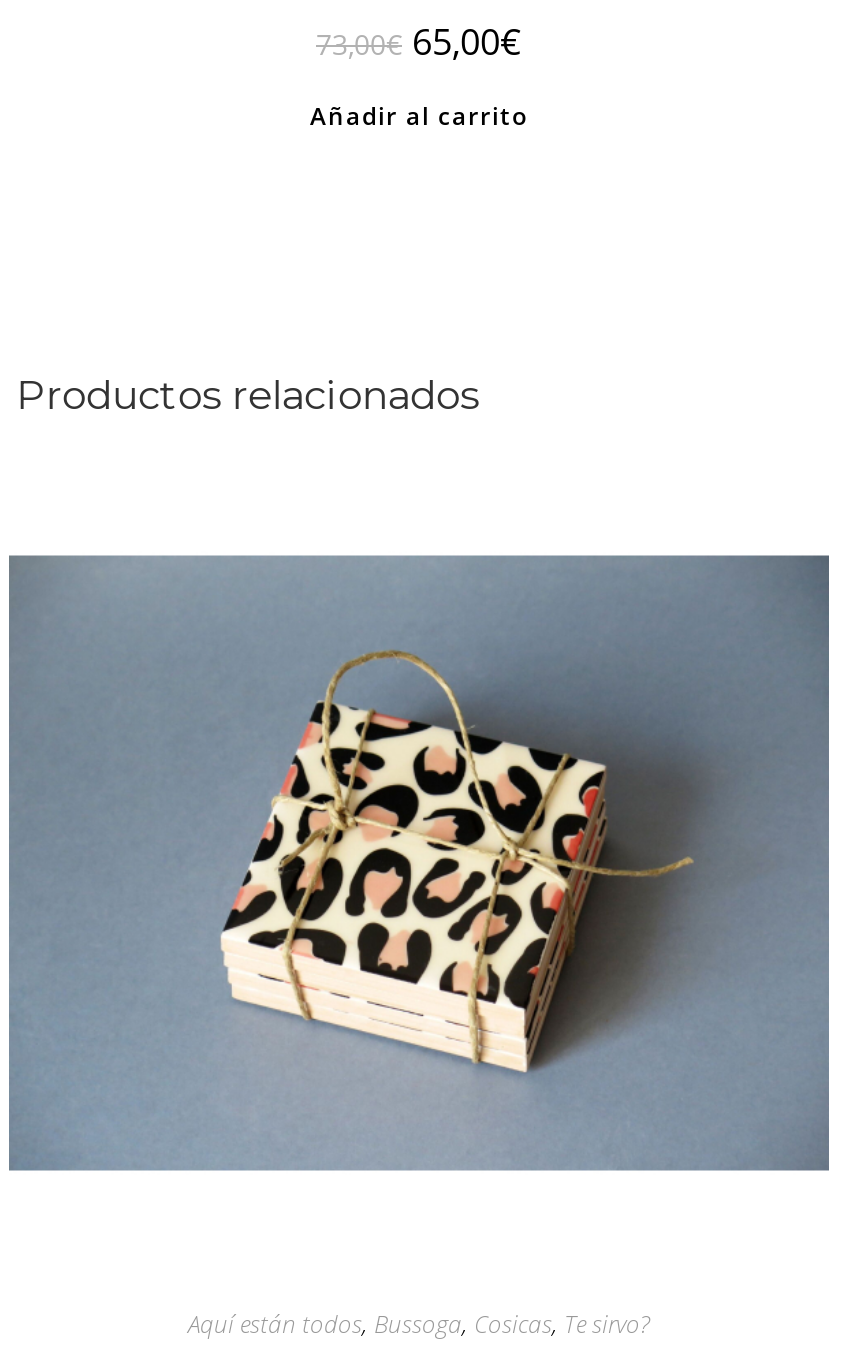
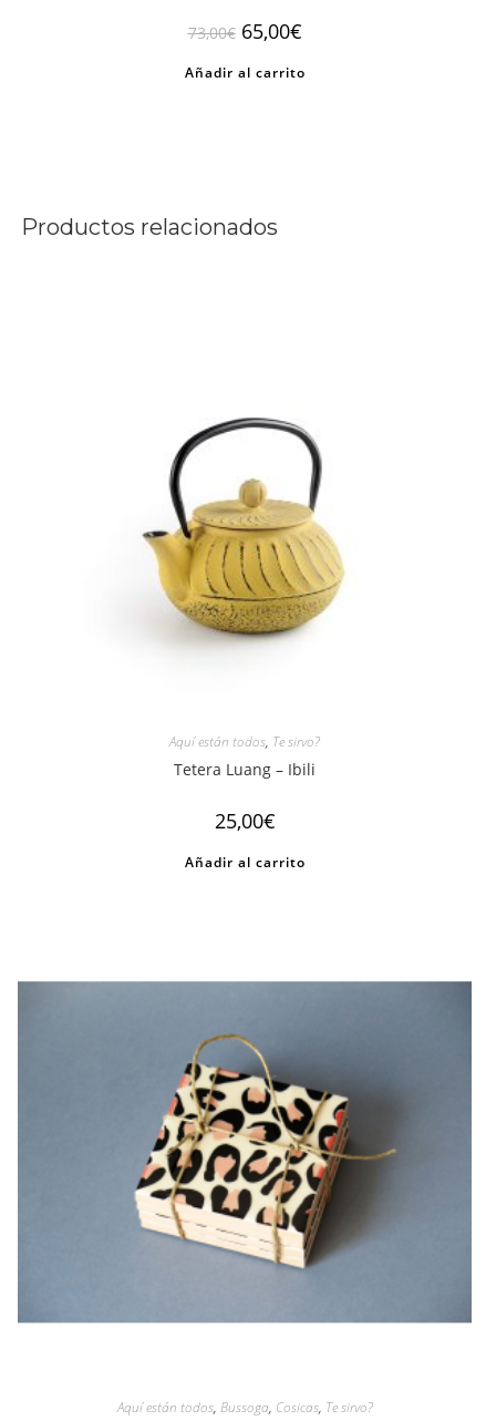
none -> [142,416,345,651] [image]
none -> [169,733,320,872] Aquí están todos, Te sirvo? | Tetera Luang – Ibili | 25,00€ | Añadir al carrito

